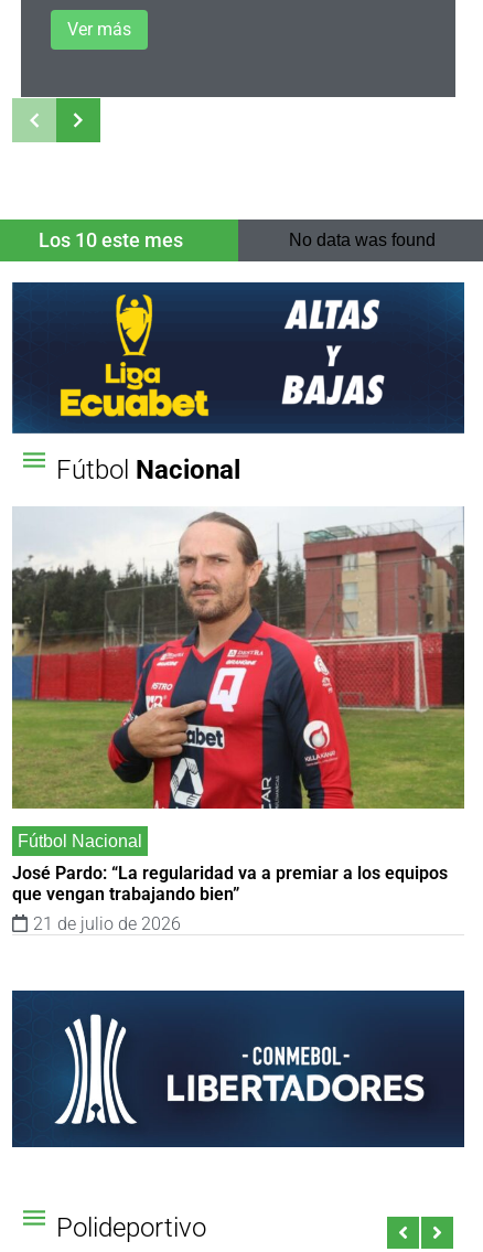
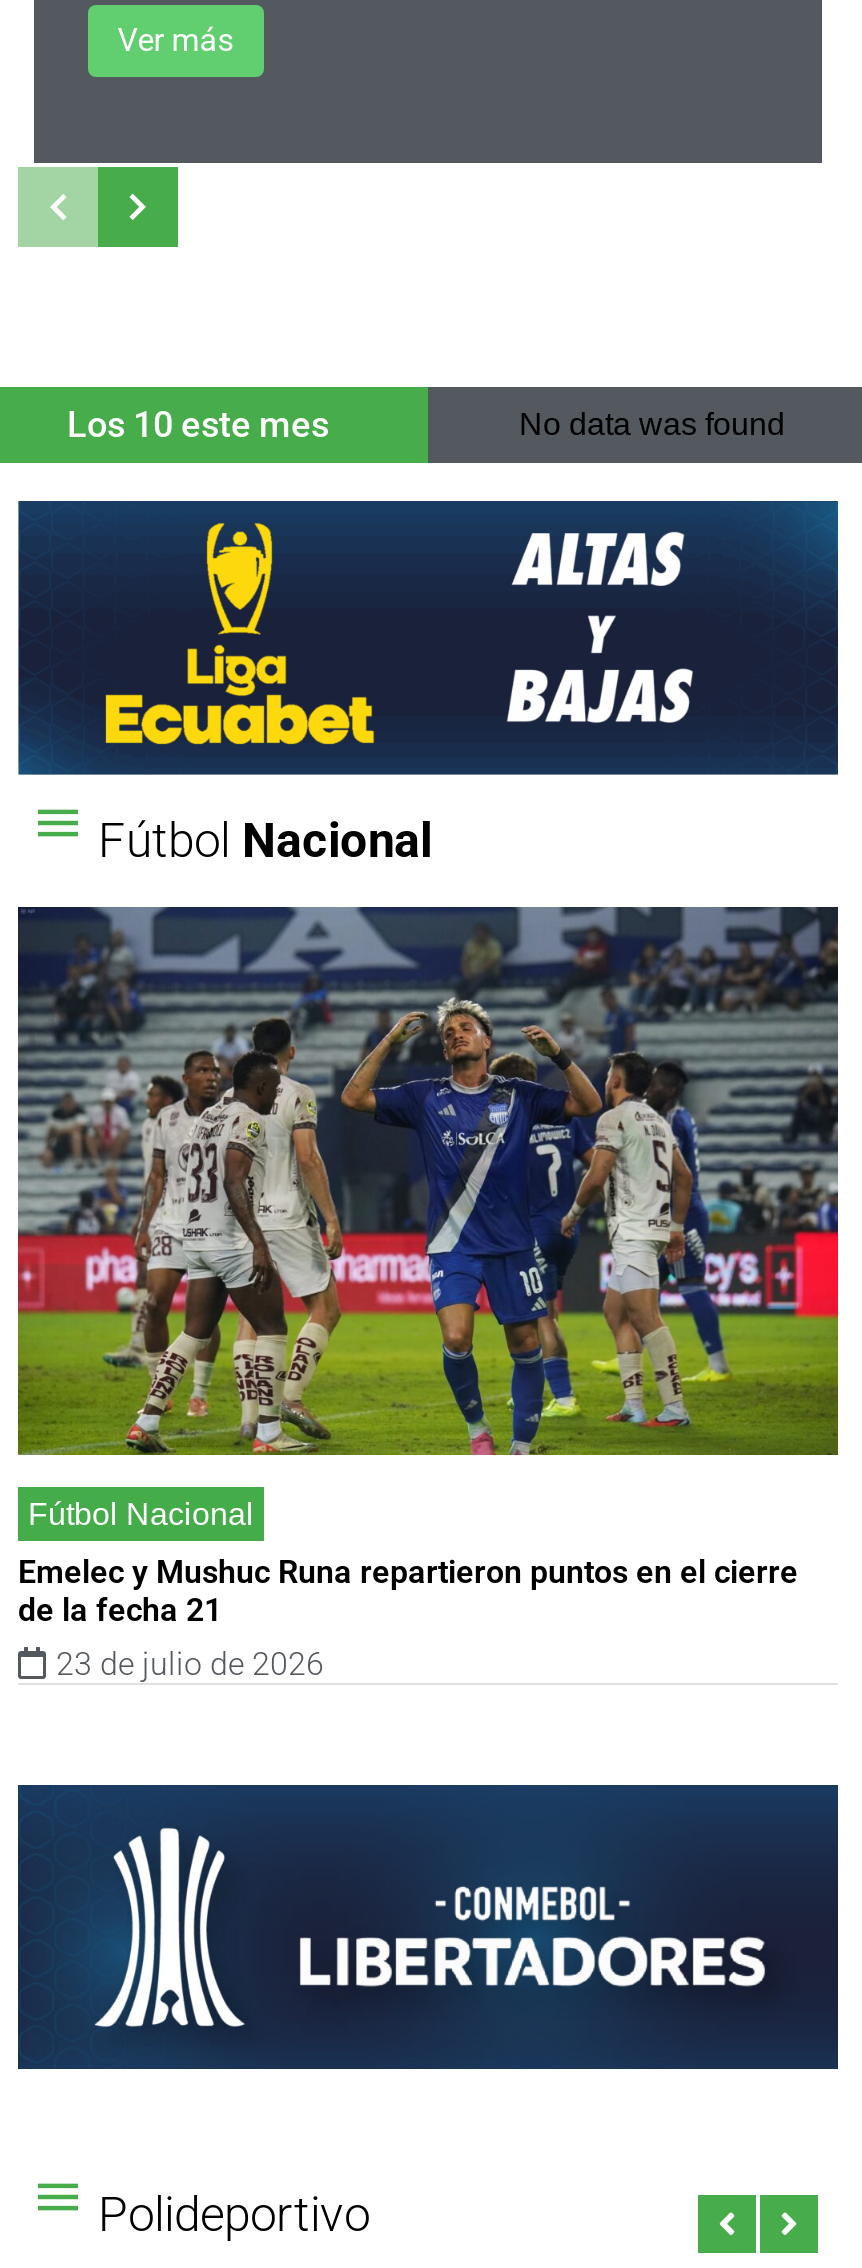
[11,506,465,810] [image] -> [16,905,840,1457] [image]
[12,862,448,934] José Pardo: “La regularidad va a premiar a los equipos | que vengan trabajando bien” | 21 de julio de 2026 -> [18,1553,798,1683] Emelec y Mushuc Runa repartieron puntos en el cierre | de la fecha 21 | 23 de julio de 2026

